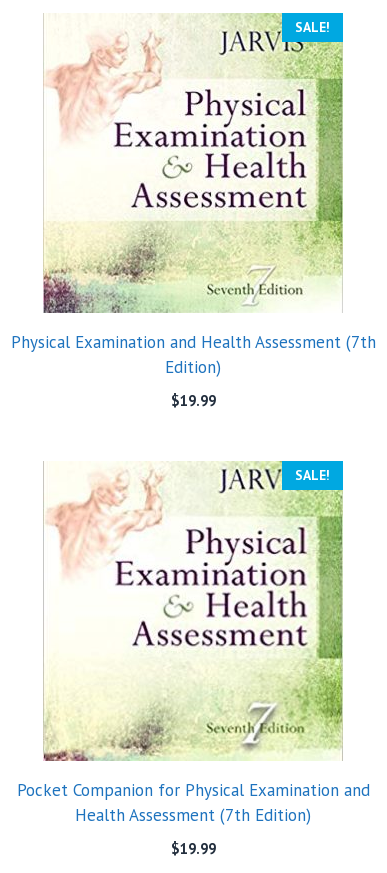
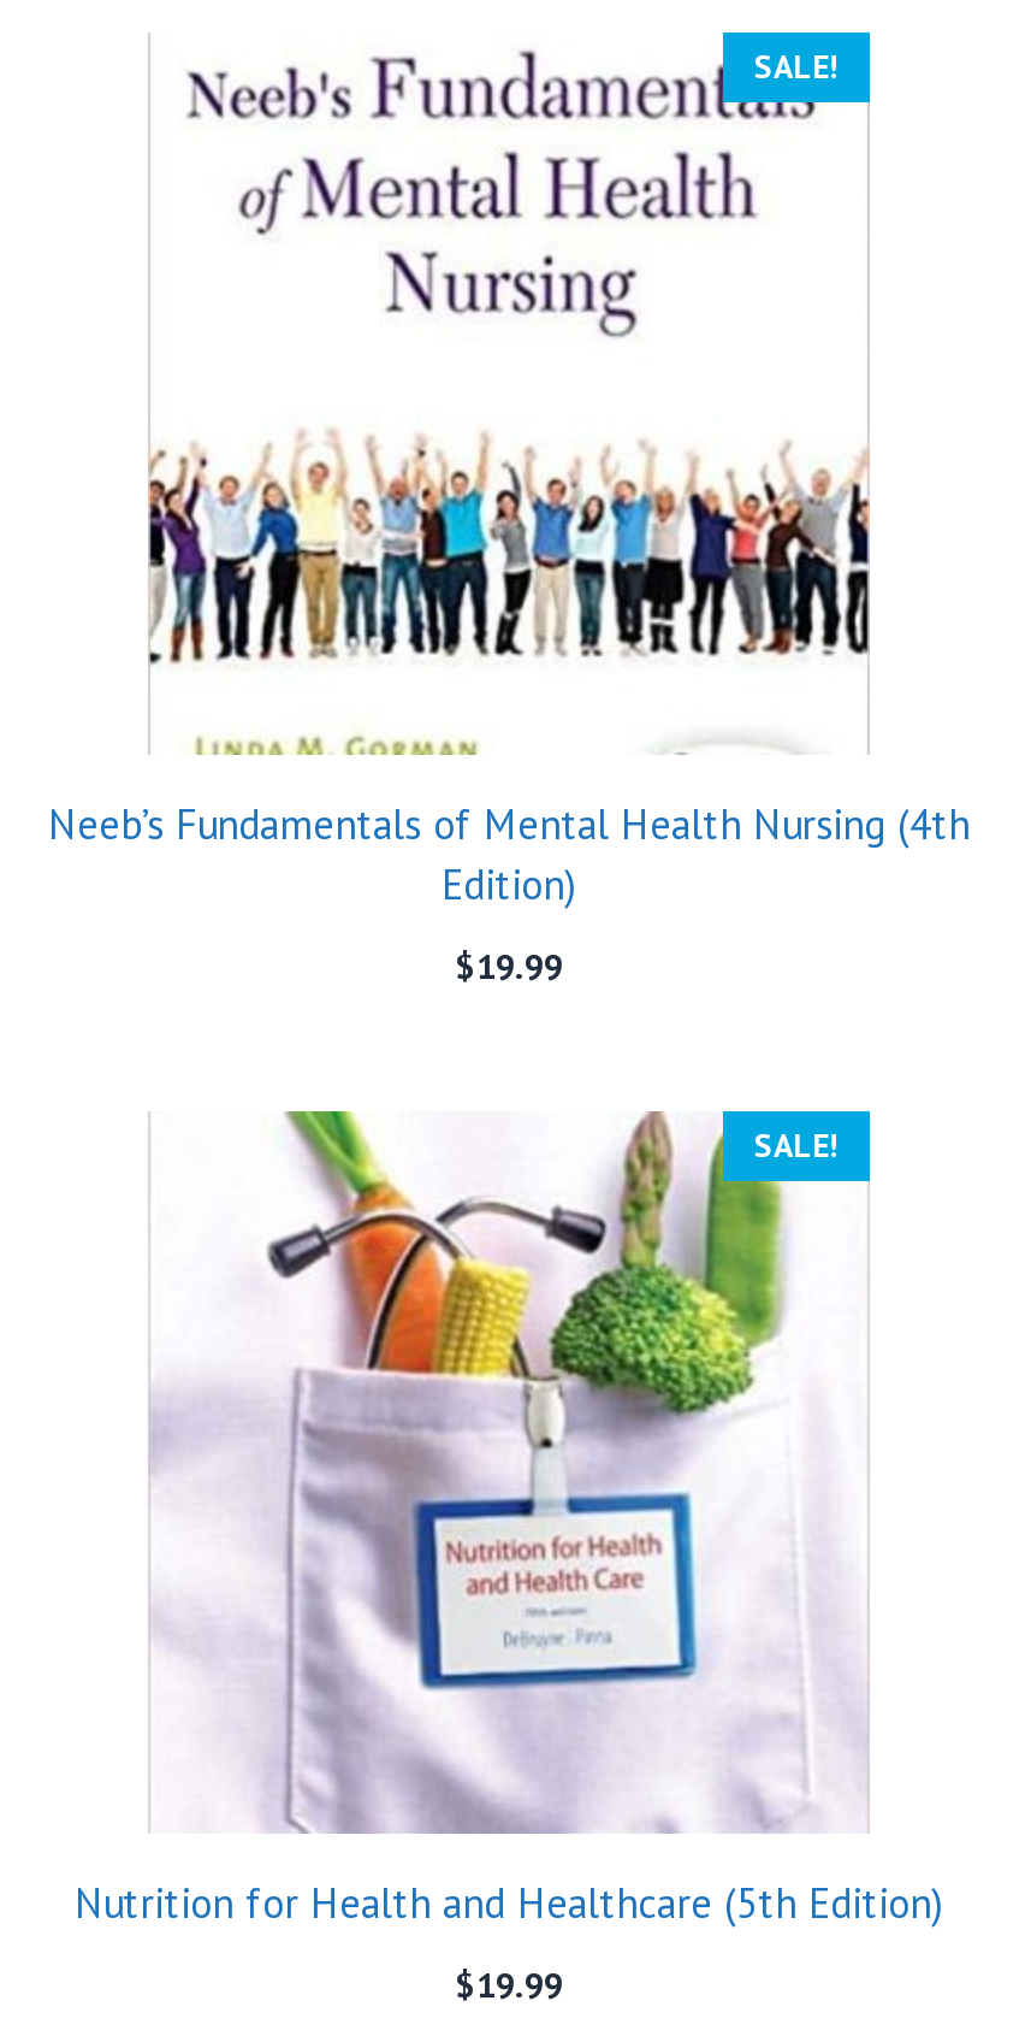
[10,12,375,353] [image] | Physical Examination and Health Assessment (7th -> [48,33,970,851] [image] | Neeb’s Fundamentals of Mental Health Nursing (4th
[16,460,369,826] [image] | Pocket Companion for Physical Examination and | Health Assessment (7th Edition) -> [75,1109,943,1930] [image] | Nutrition for Health and Healthcare (5th Edition)

